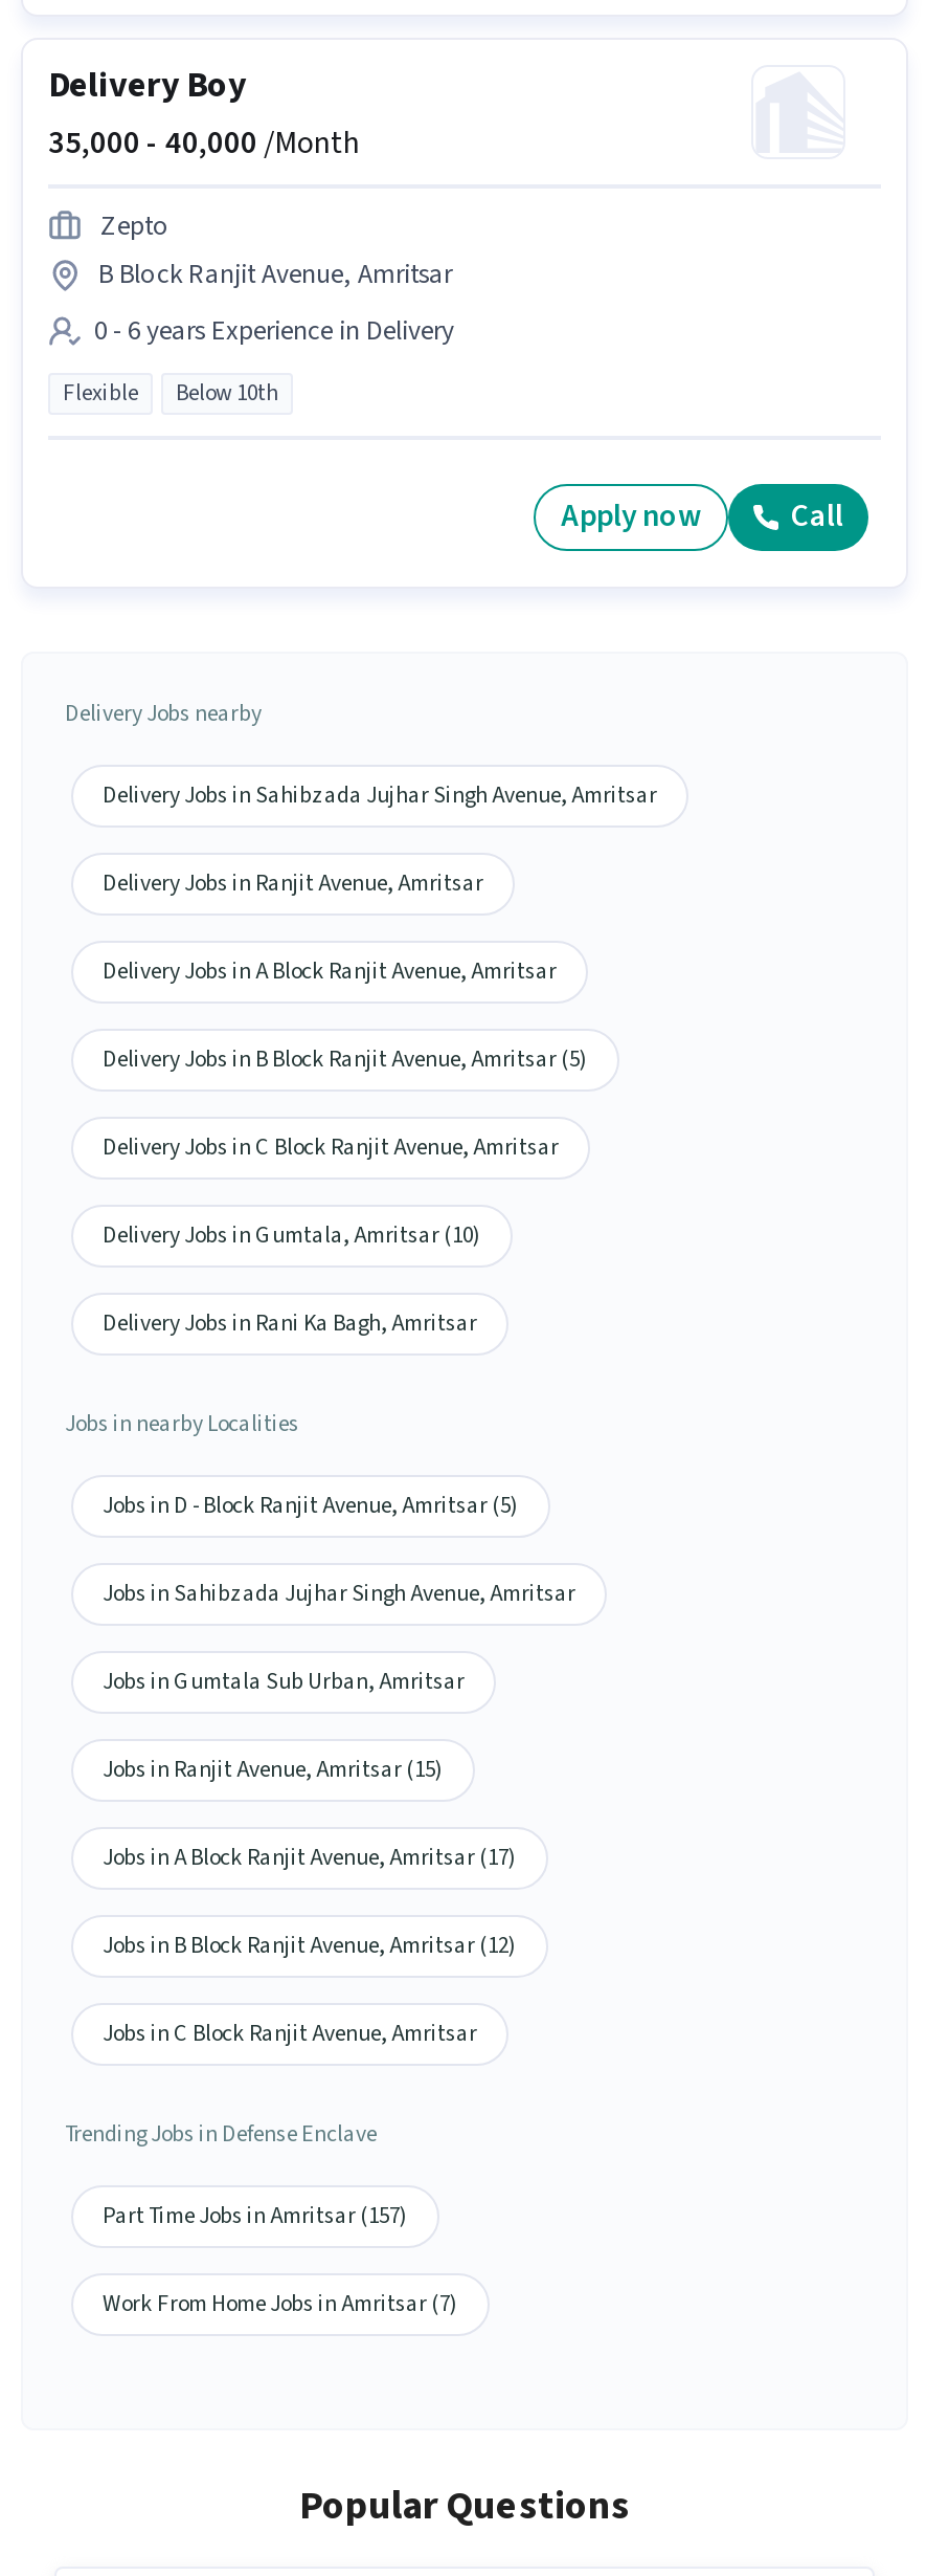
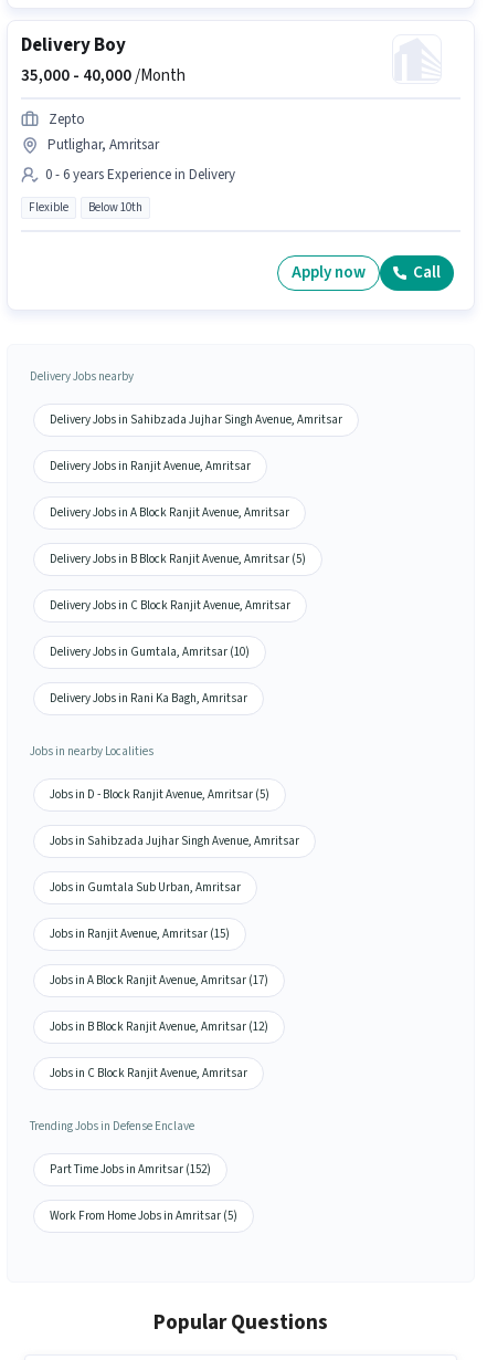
[98,255,452,293] B Block Ranjit Avenue, Amritsar -> [47,135,159,155] Putlighar, Amritsar
[103,2199,408,2231] Part Time Jobs in Amritsar (157) -> [50,1161,211,1177] Part Time Jobs in Amritsar (152)
[103,2287,458,2319] Work From Home Jobs in Amritsar (7) -> [50,1207,237,1224] Work From Home Jobs in Amritsar (5)

